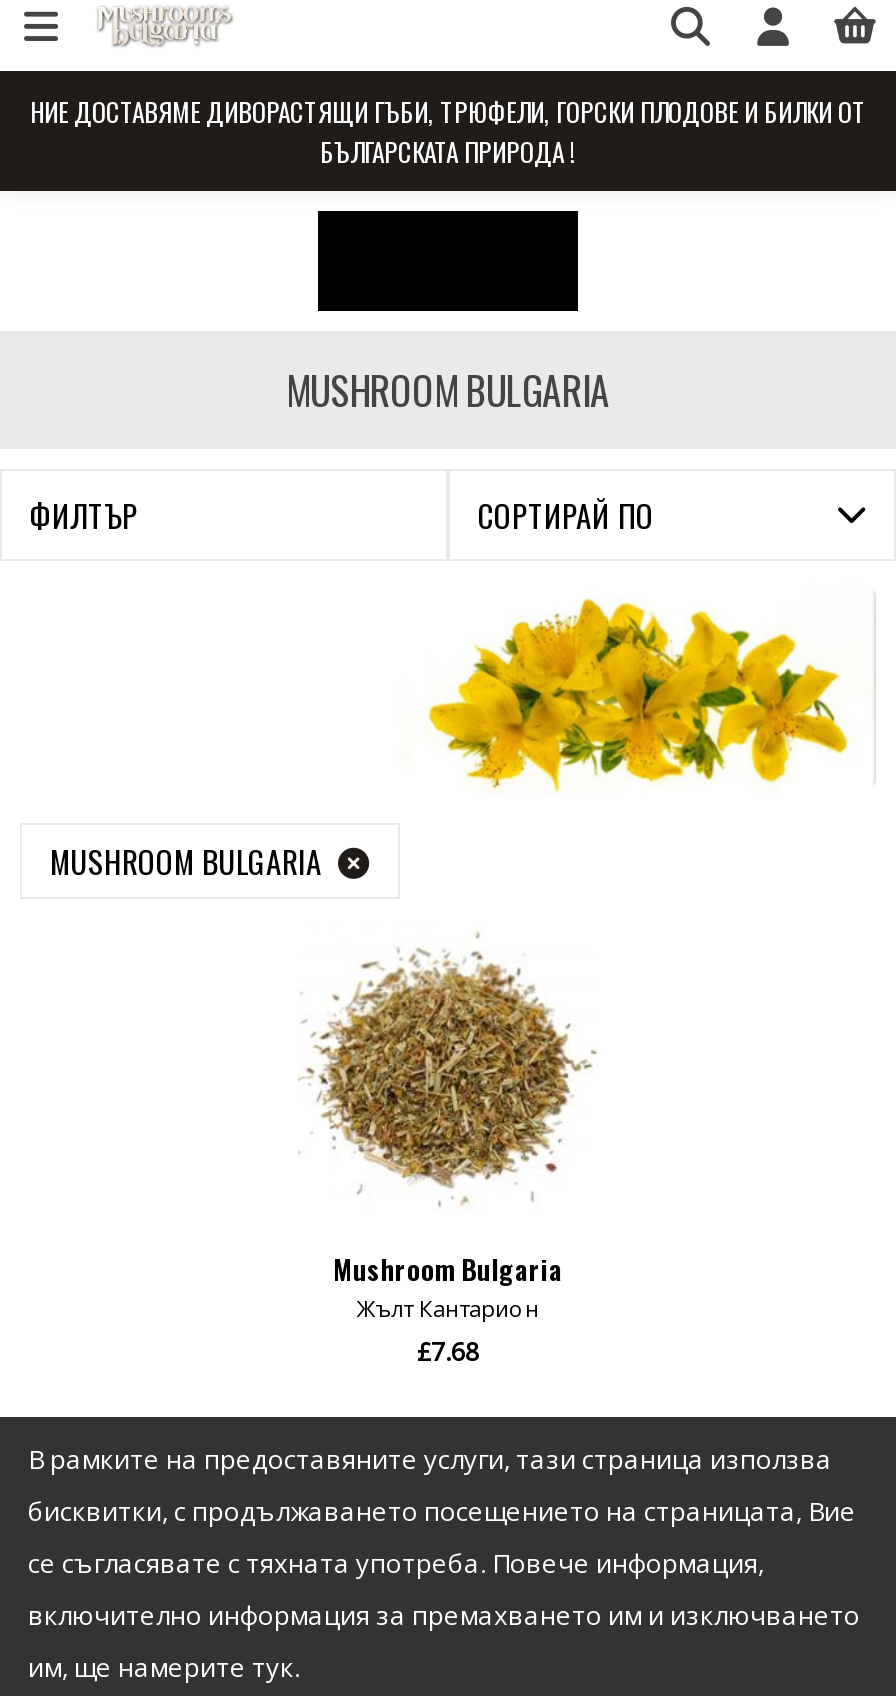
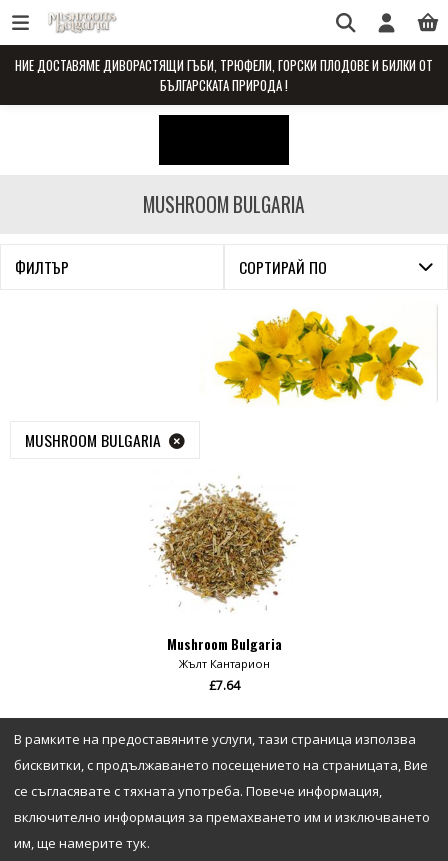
[417,1335,479,1369] £7.68 -> [208,677,239,694] £7.64

